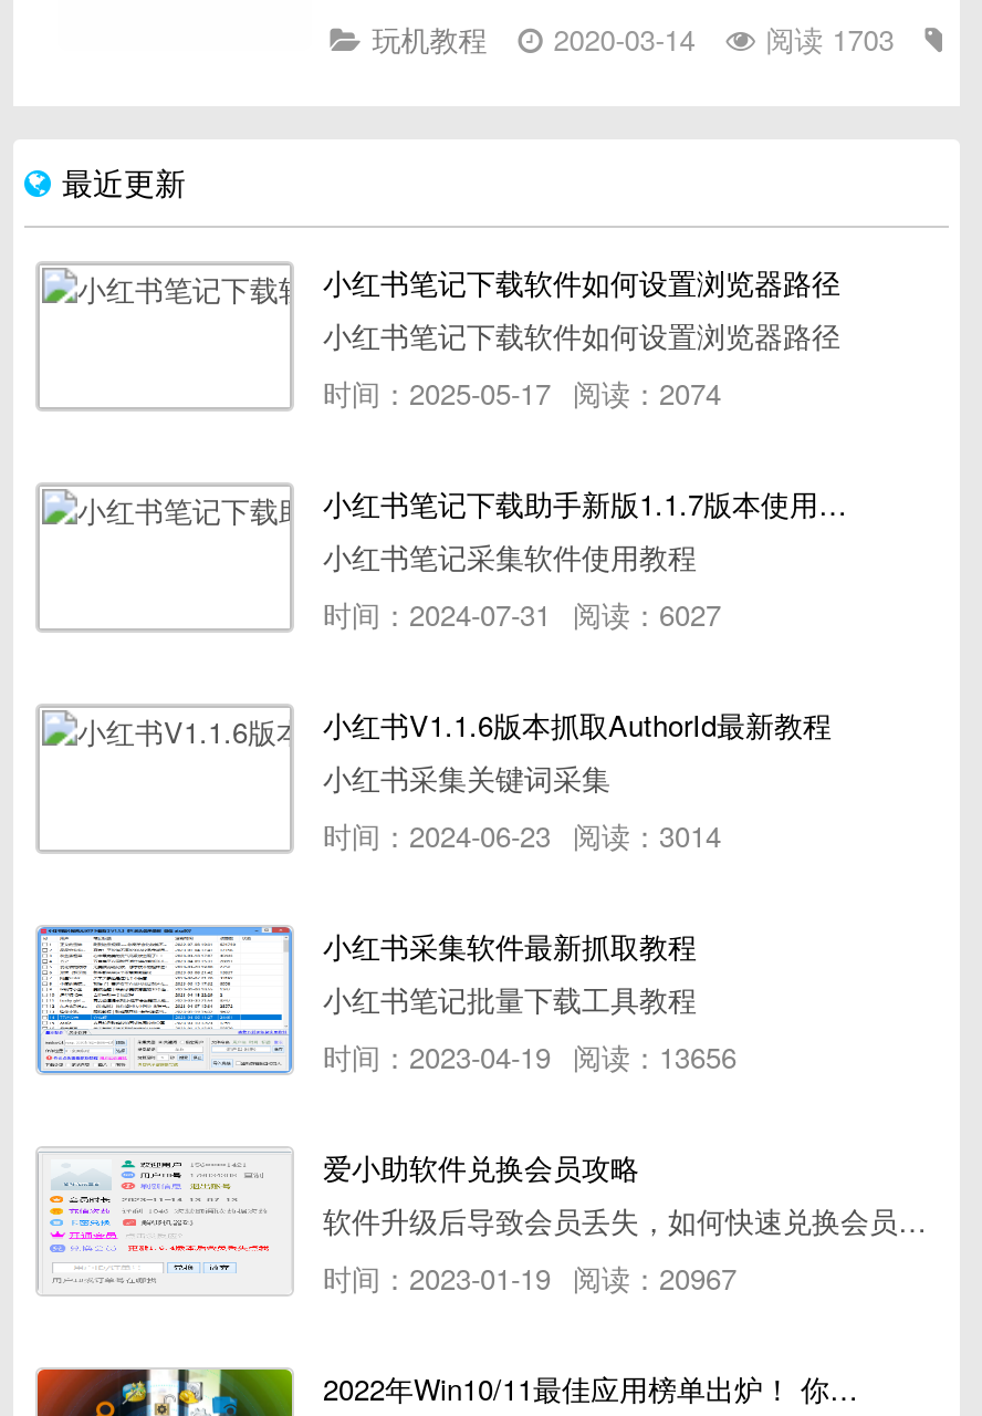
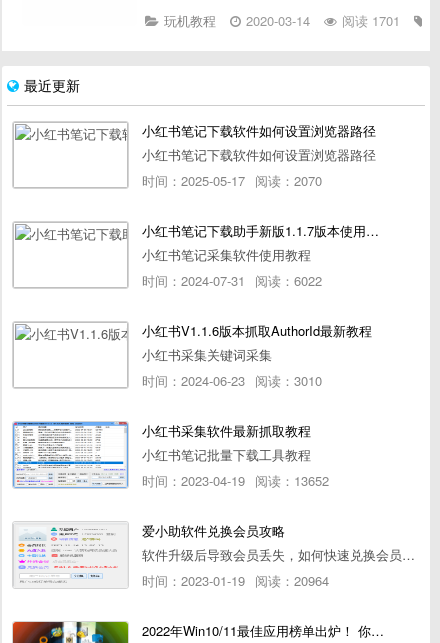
[766,18,894,60] 阅读 1703 -> [342,11,400,30] 阅读 1701
[323,372,721,414] 时间：2025-05-17 阅读：2074 -> [142,171,322,190] 时间：2025-05-17 阅读：2070
[323,593,721,635] 时间：2024-07-31 阅读：6027 -> [142,271,322,290] 时间：2024-07-31 阅读：6022
[323,814,721,856] 时间：2024-06-23 阅读：3014 -> [142,371,322,390] 时间：2024-06-23 阅读：3010
[323,1035,736,1077] 时间：2023-04-19 阅读：13656 -> [142,471,329,490] 时间：2023-04-19 阅读：13652
[323,1257,736,1299] 时间：2023-01-19 阅读：20967 -> [142,571,329,590] 时间：2023-01-19 阅读：20964

